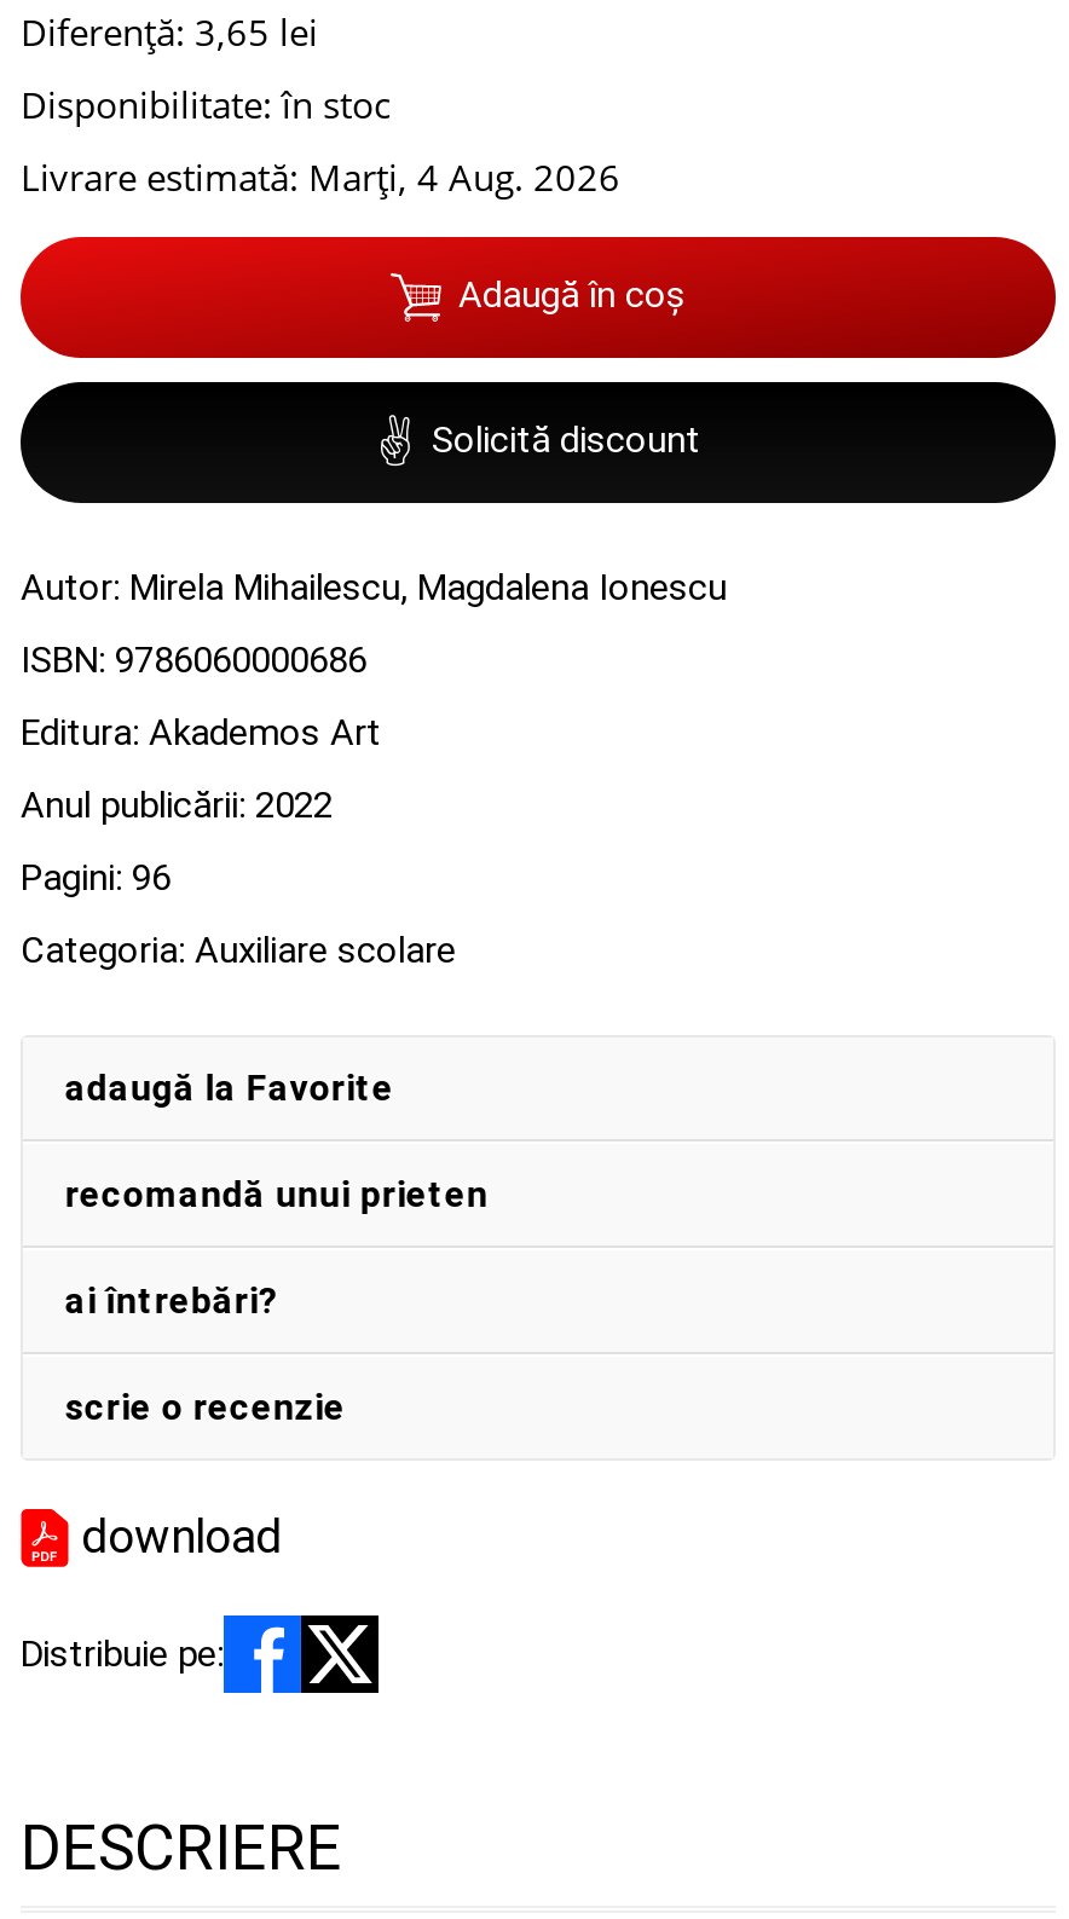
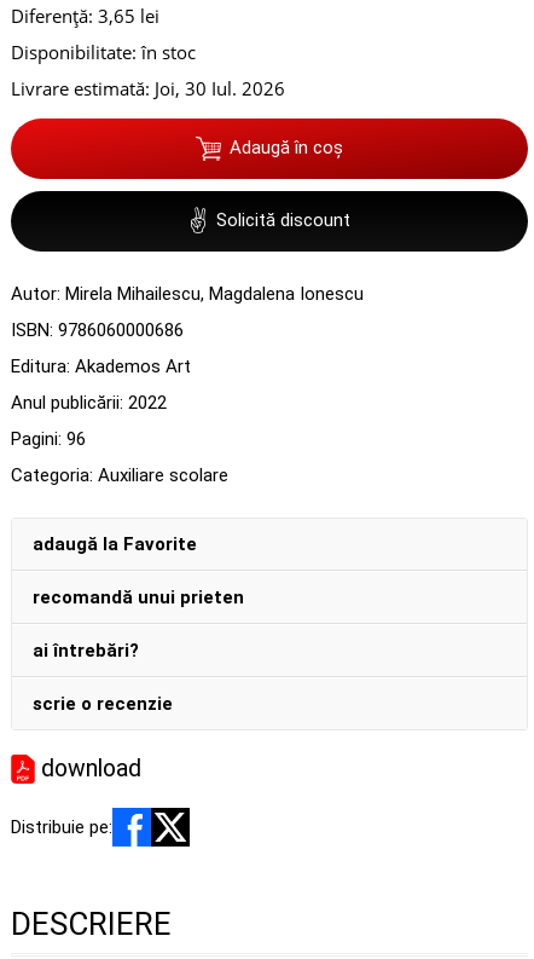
[21,151,620,200] Livrare estimată: Marți, 4 Aug. 2026 -> [11,76,285,100] Livrare estimată: Joi, 30 Iul. 2026

